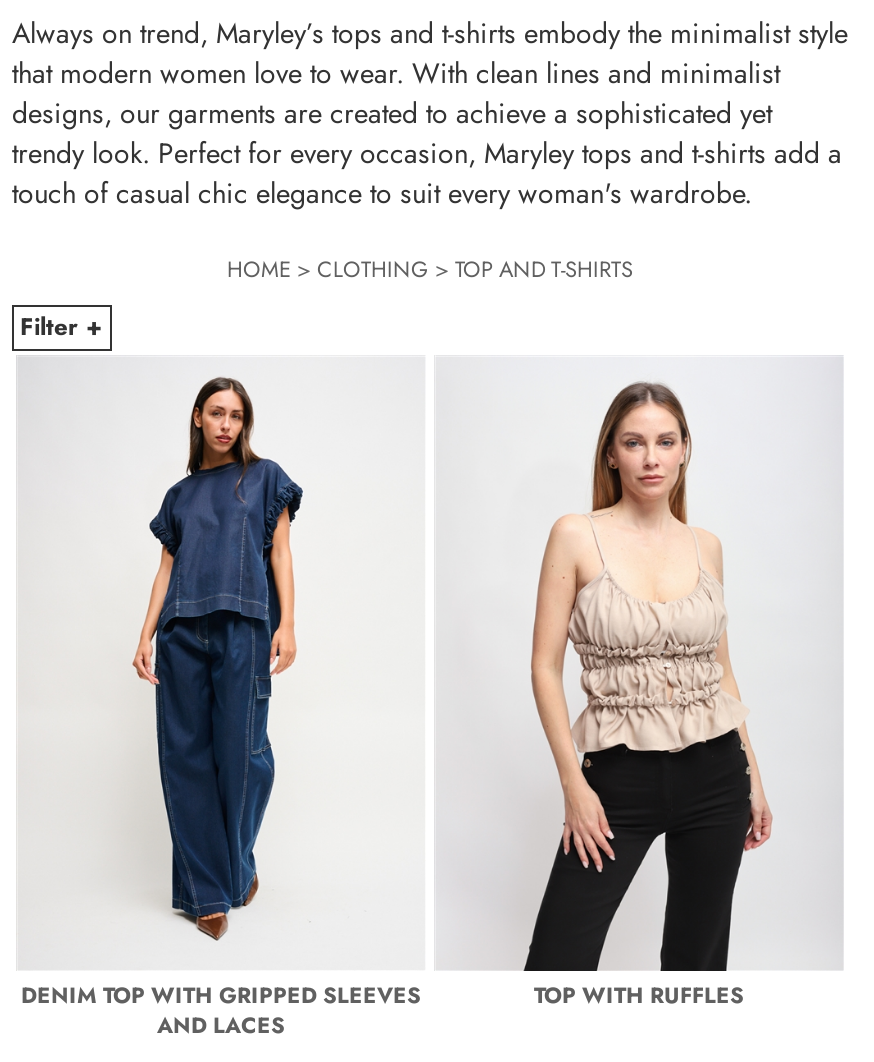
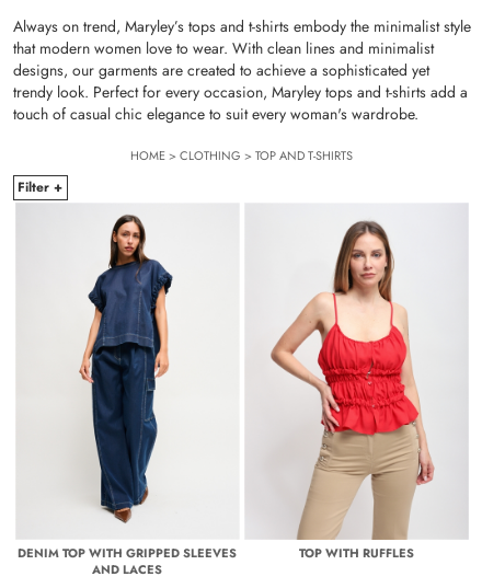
[482,381,780,973] [image] -> [269,218,435,540] [image]

